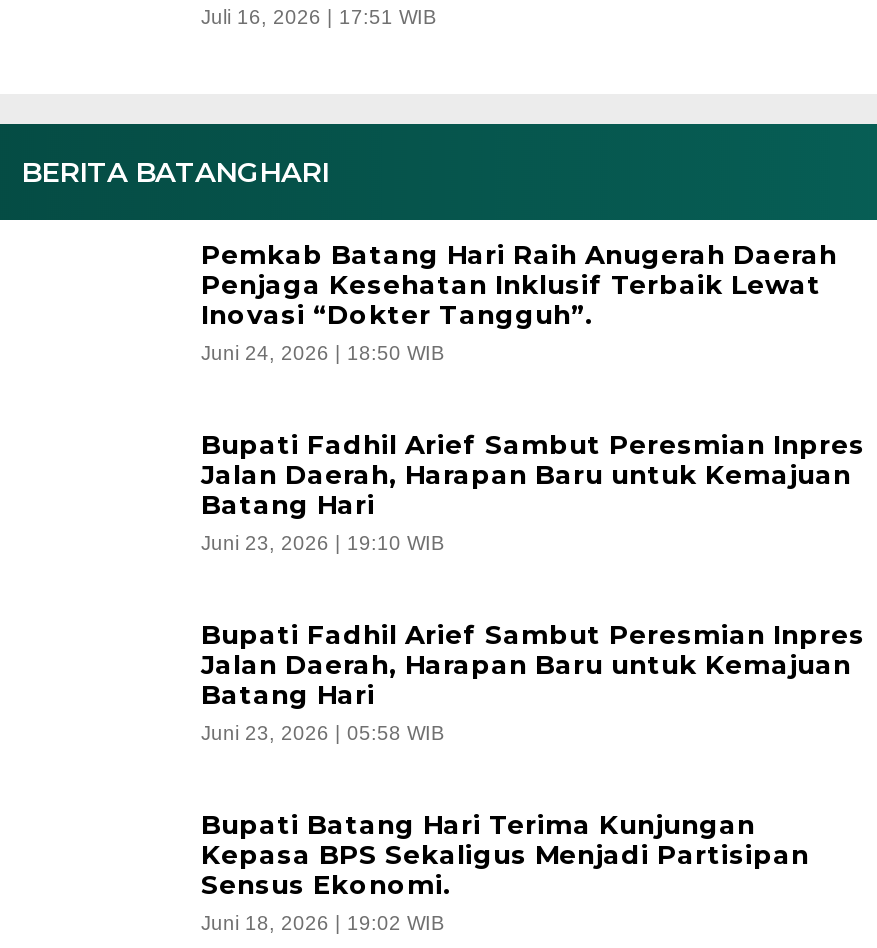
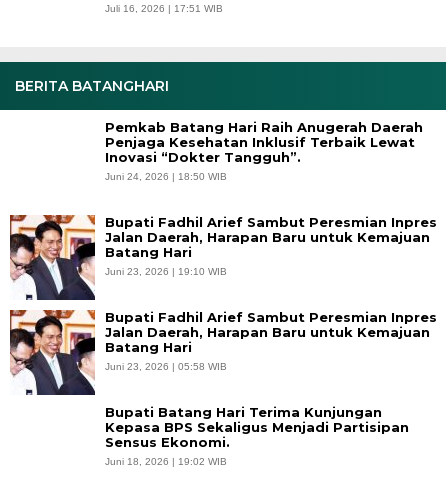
none -> [9,214,96,301] [image]
none -> [9,309,96,396] [image]

